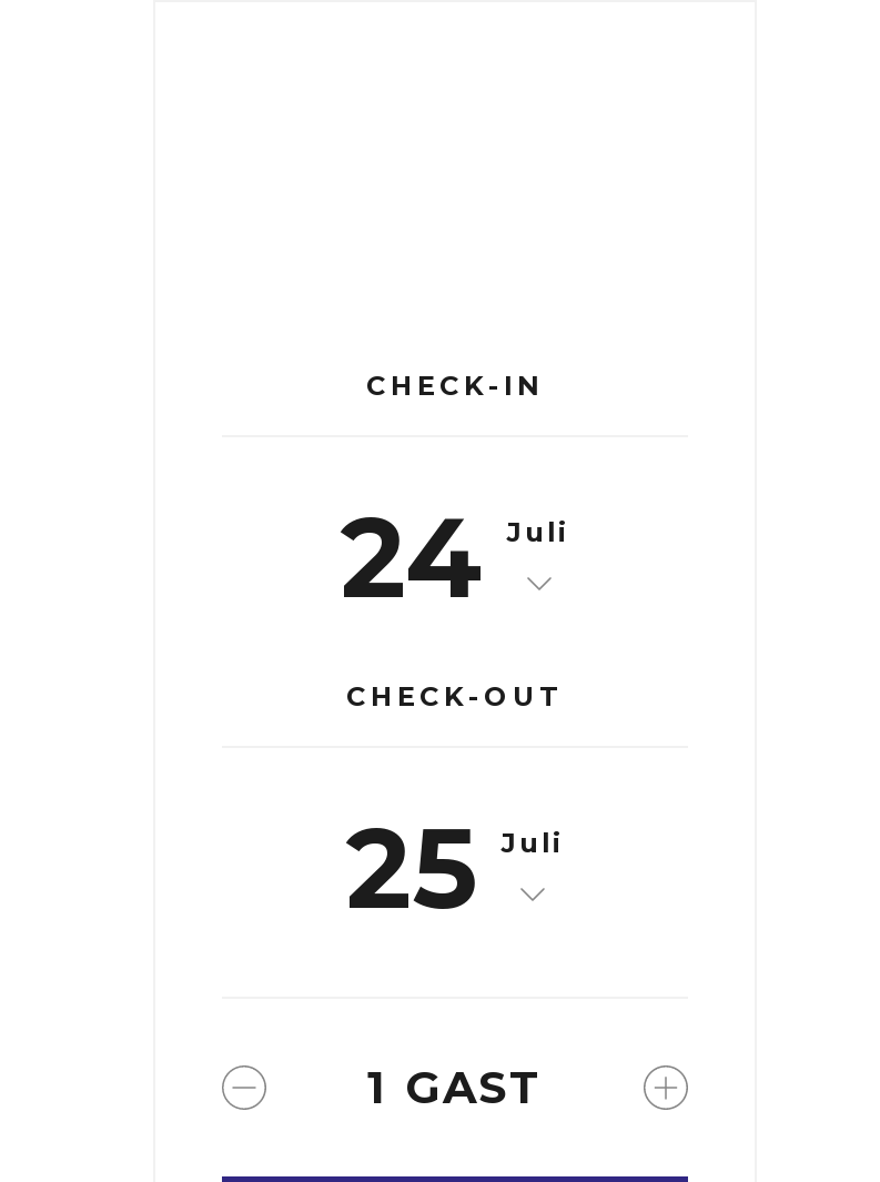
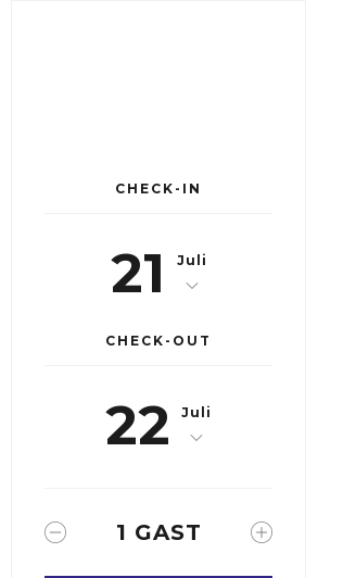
[341,490,569,625] 24 Juli -> [110,240,207,306] 21 Juli
[346,800,564,936] 25 Juli -> [105,392,212,458] 22 Juli

